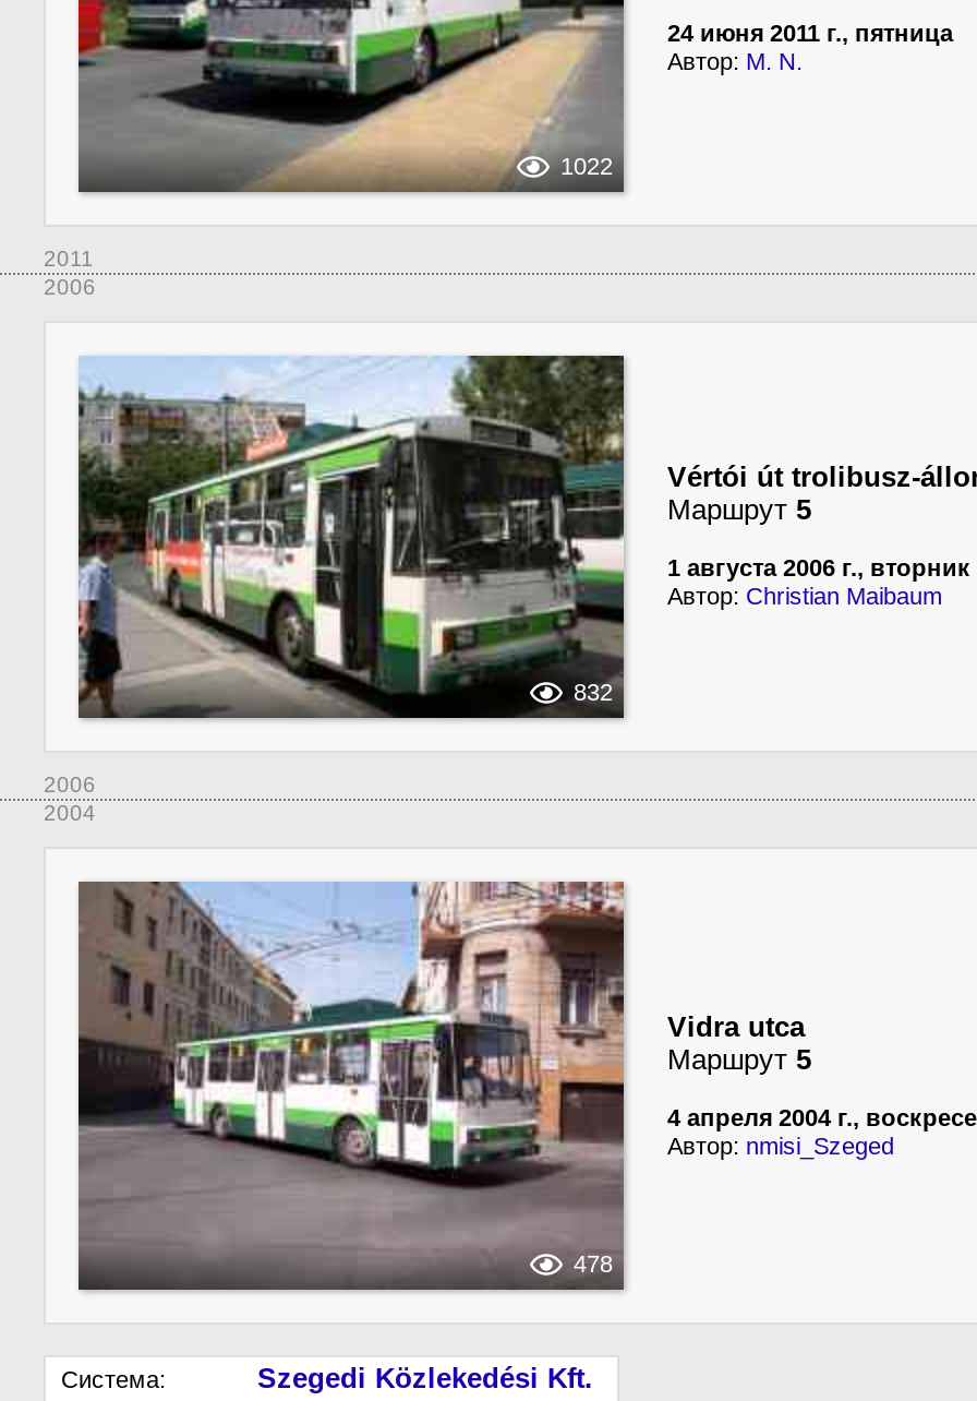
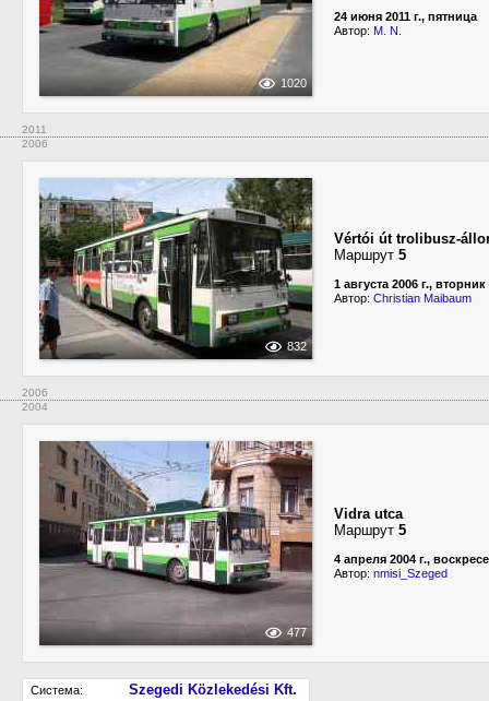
[560,153,613,179] 1022 -> [281,76,307,90] 1020
[574,1250,613,1277] 478 -> [287,626,307,639] 477

